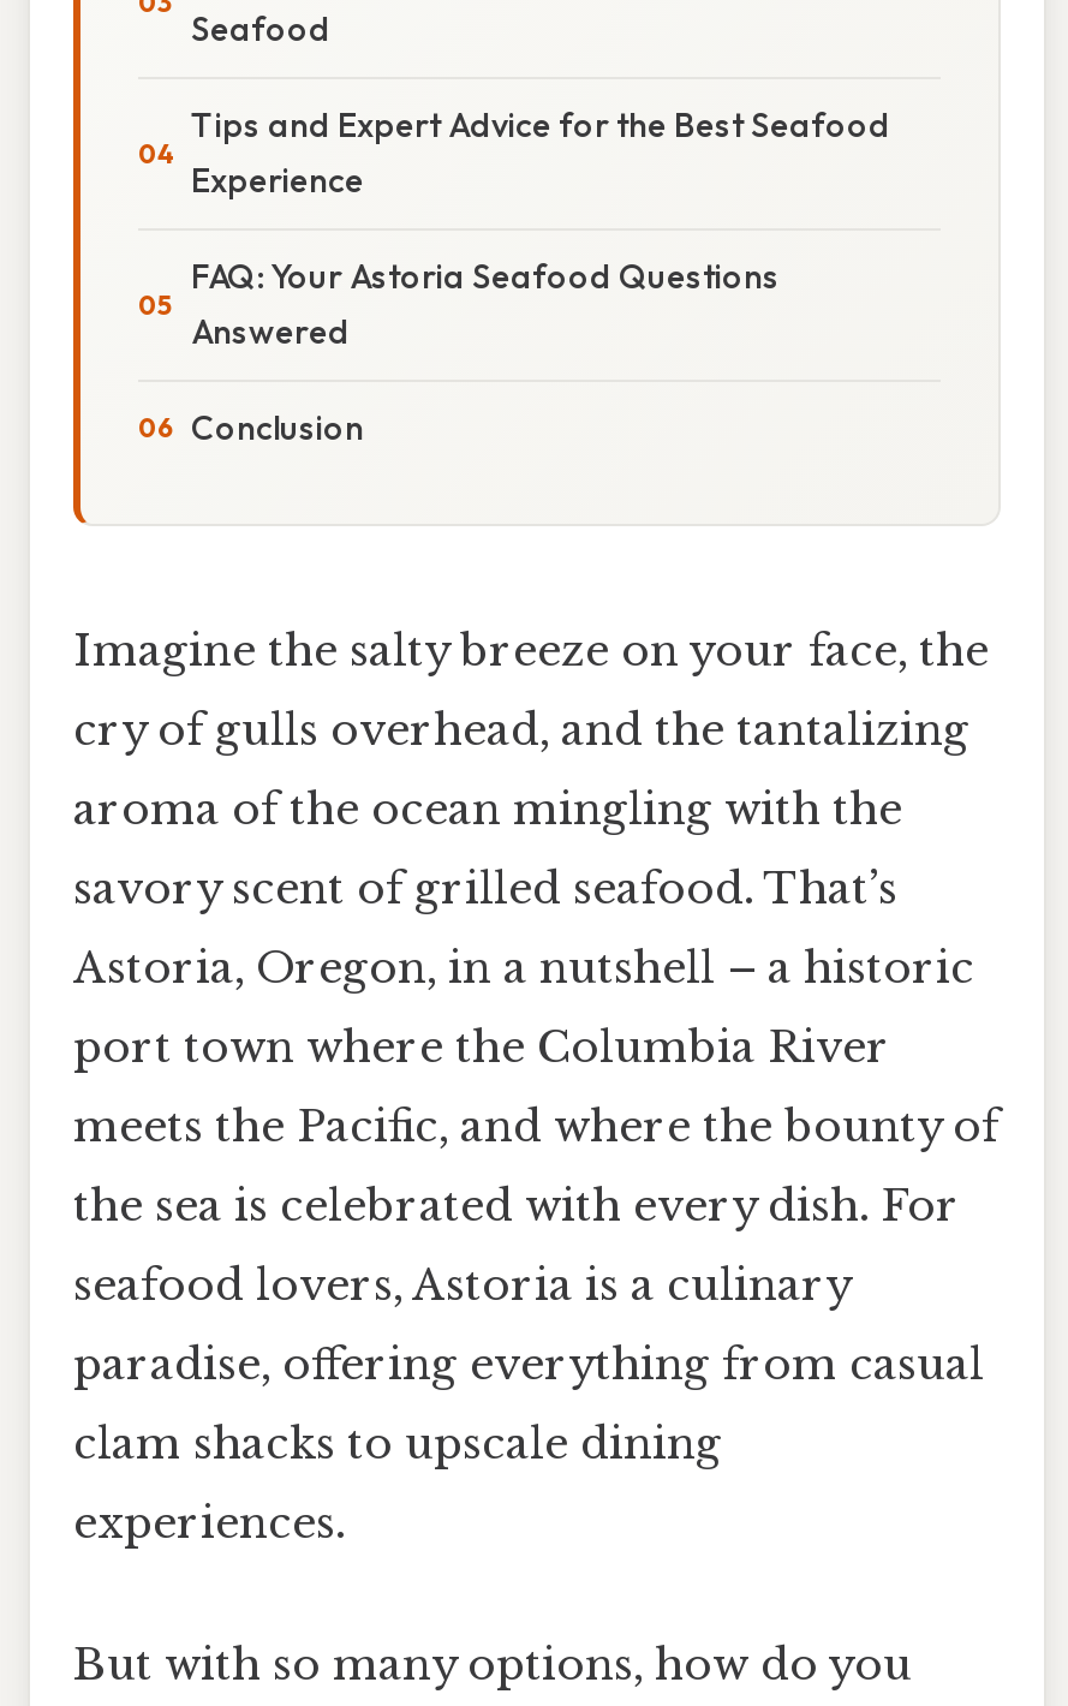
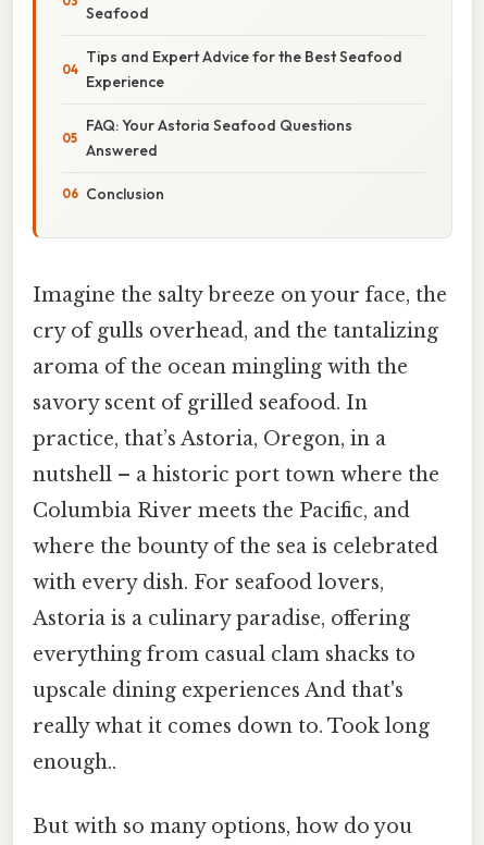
[73,862,998,1549] savory scent of grilled seafood. That’s | Astoria, Oregon, in a nutshell – a historic | port town where the Columbia River | meets the Pacific, and where the bounty of | the sea is celebrated with every dish. For | seafood lovers, Astoria is a culinary | paradise, offering everything from casual | clam shacks to upscale dining | experiences. -> [33,391,439,774] savory scent of grilled seafood. In | practice, that’s Astoria, Oregon, in a | nutshell – a historic port town where the | Columbia River meets the Pacific, and | where the bounty of the sea is celebrated | with every dish. For seafood lovers, | Astoria is a culinary paradise, offering | everything from casual clam shacks to | upscale dining experiences And that's | really what it comes down to. Took long | enough..

